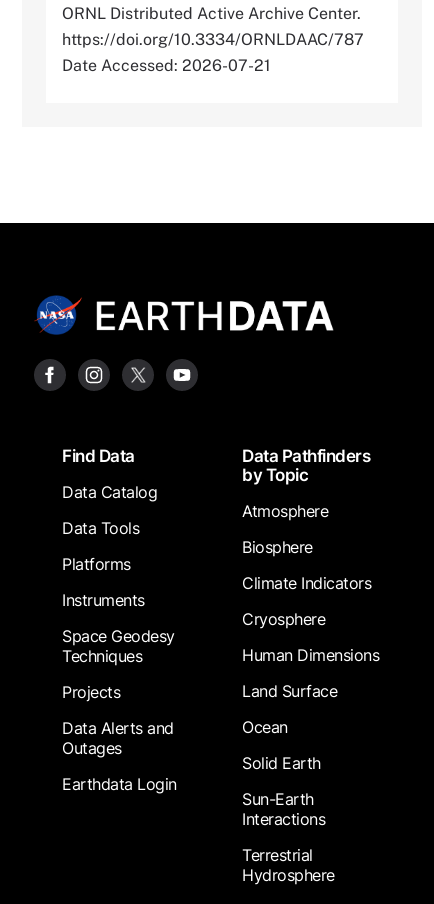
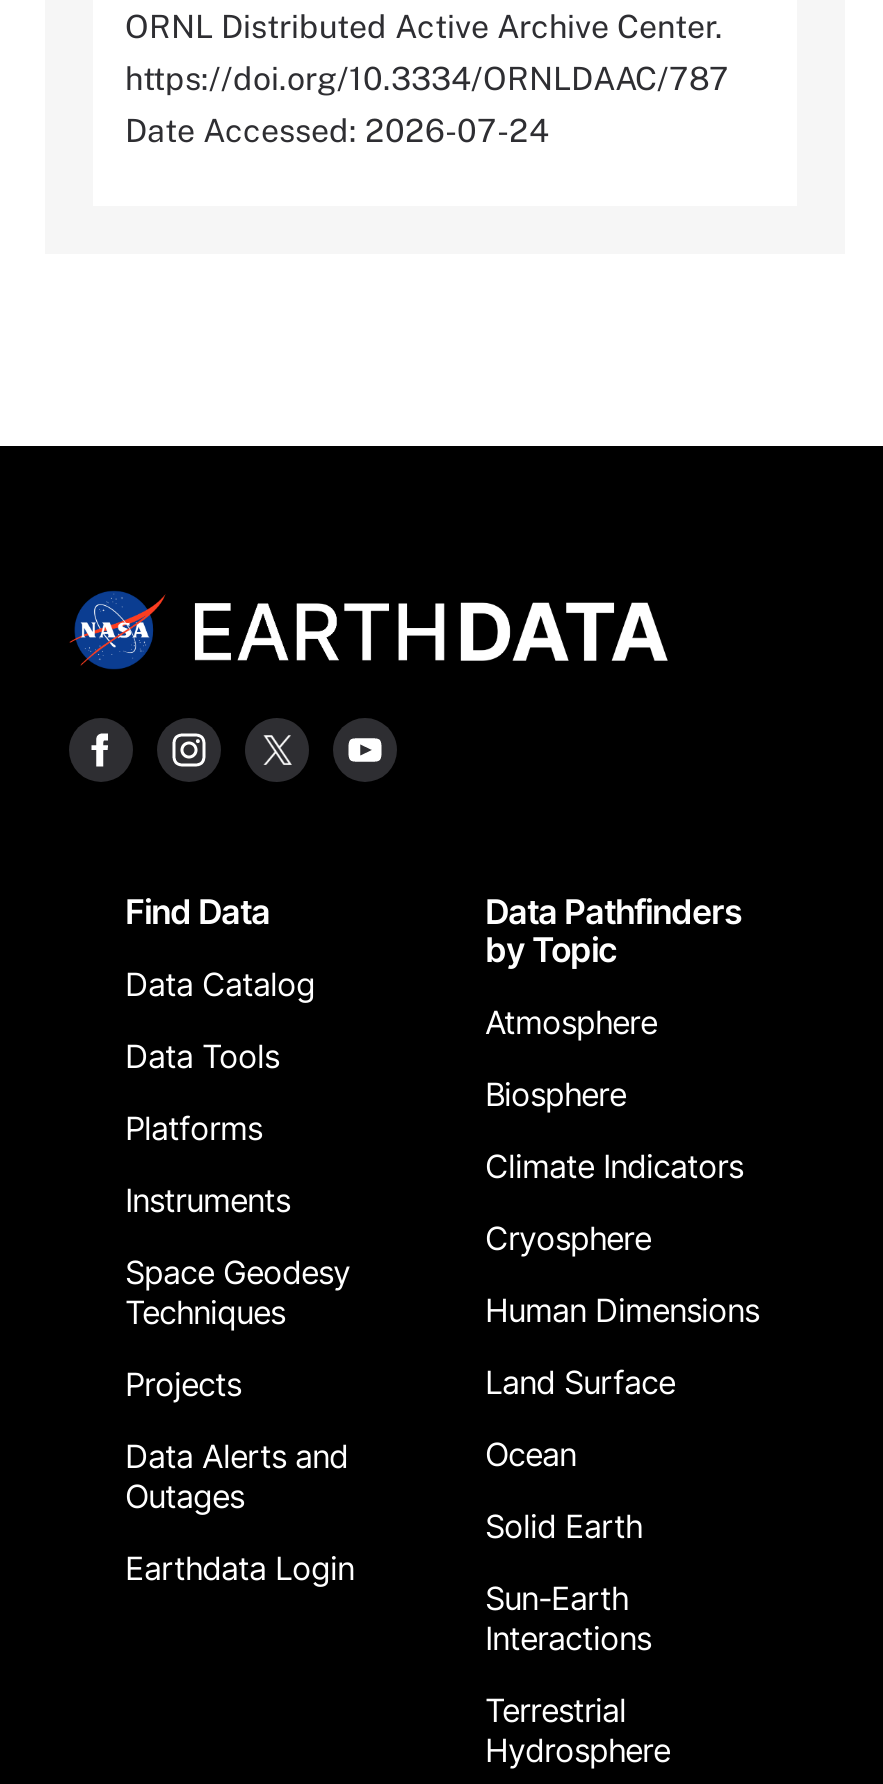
[62,56,271,75] Date Accessed: 2026-07-21 -> [125,112,549,150] Date Accessed: 2026-07-24

